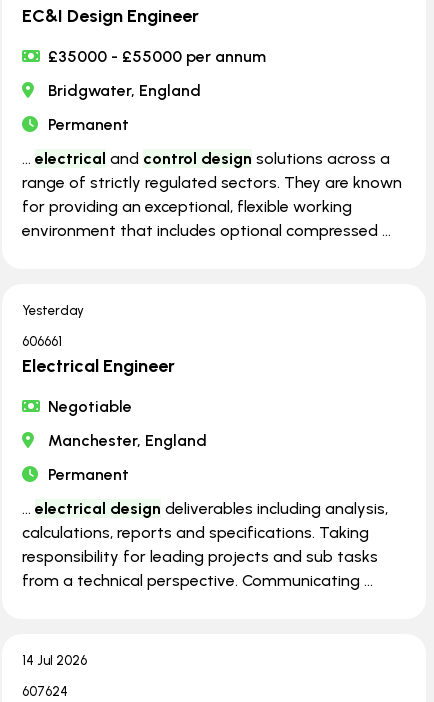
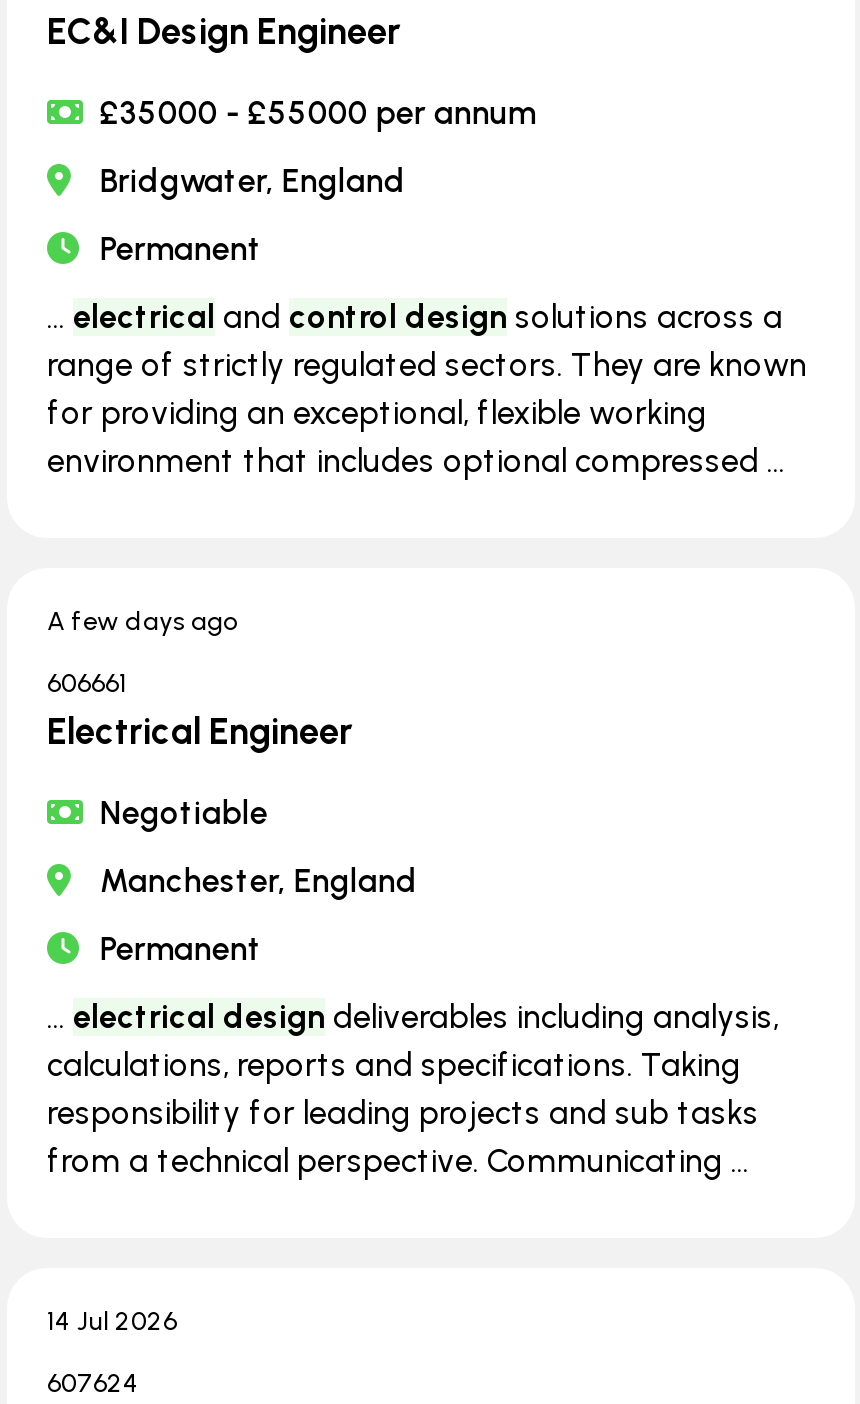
[22,303,84,318] Yesterday -> [47,605,237,635] A few days ago

